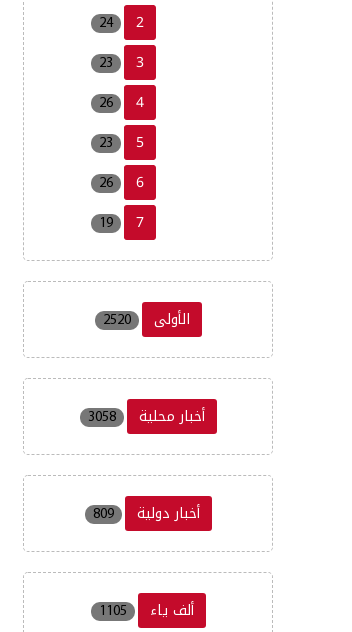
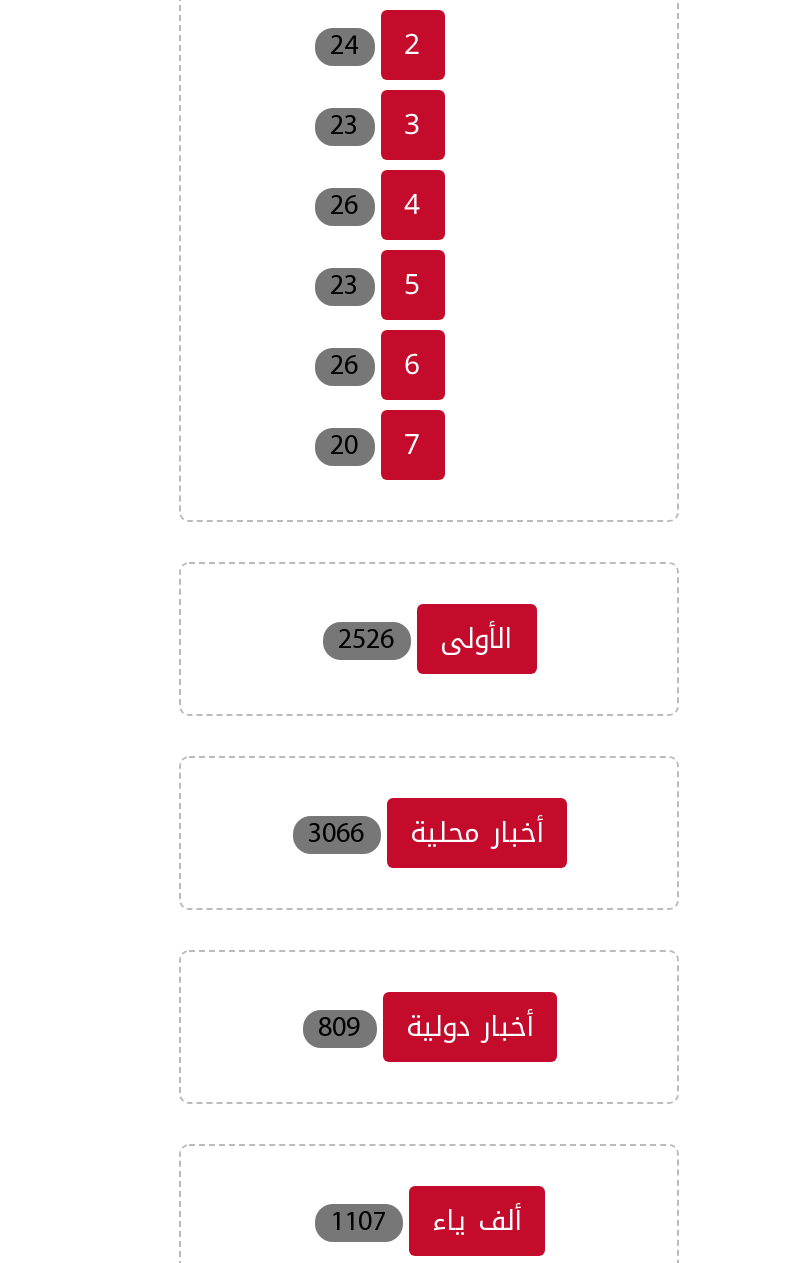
[98,209,143,236] 19 7 -> [330,418,420,472] 20 7
[102,306,189,333] الأولى 2520 -> [338,612,512,666] الأولى 2526
[87,403,204,430] أخبار محلية 3058 -> [308,806,542,860] أخبار محلية 3066
[98,597,193,624] ألف ياء 1105 -> [330,1194,520,1248] ألف ياء 1107

